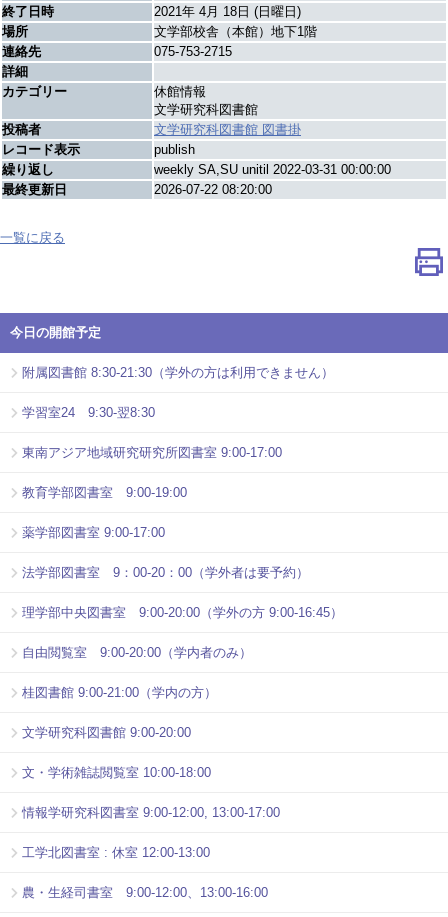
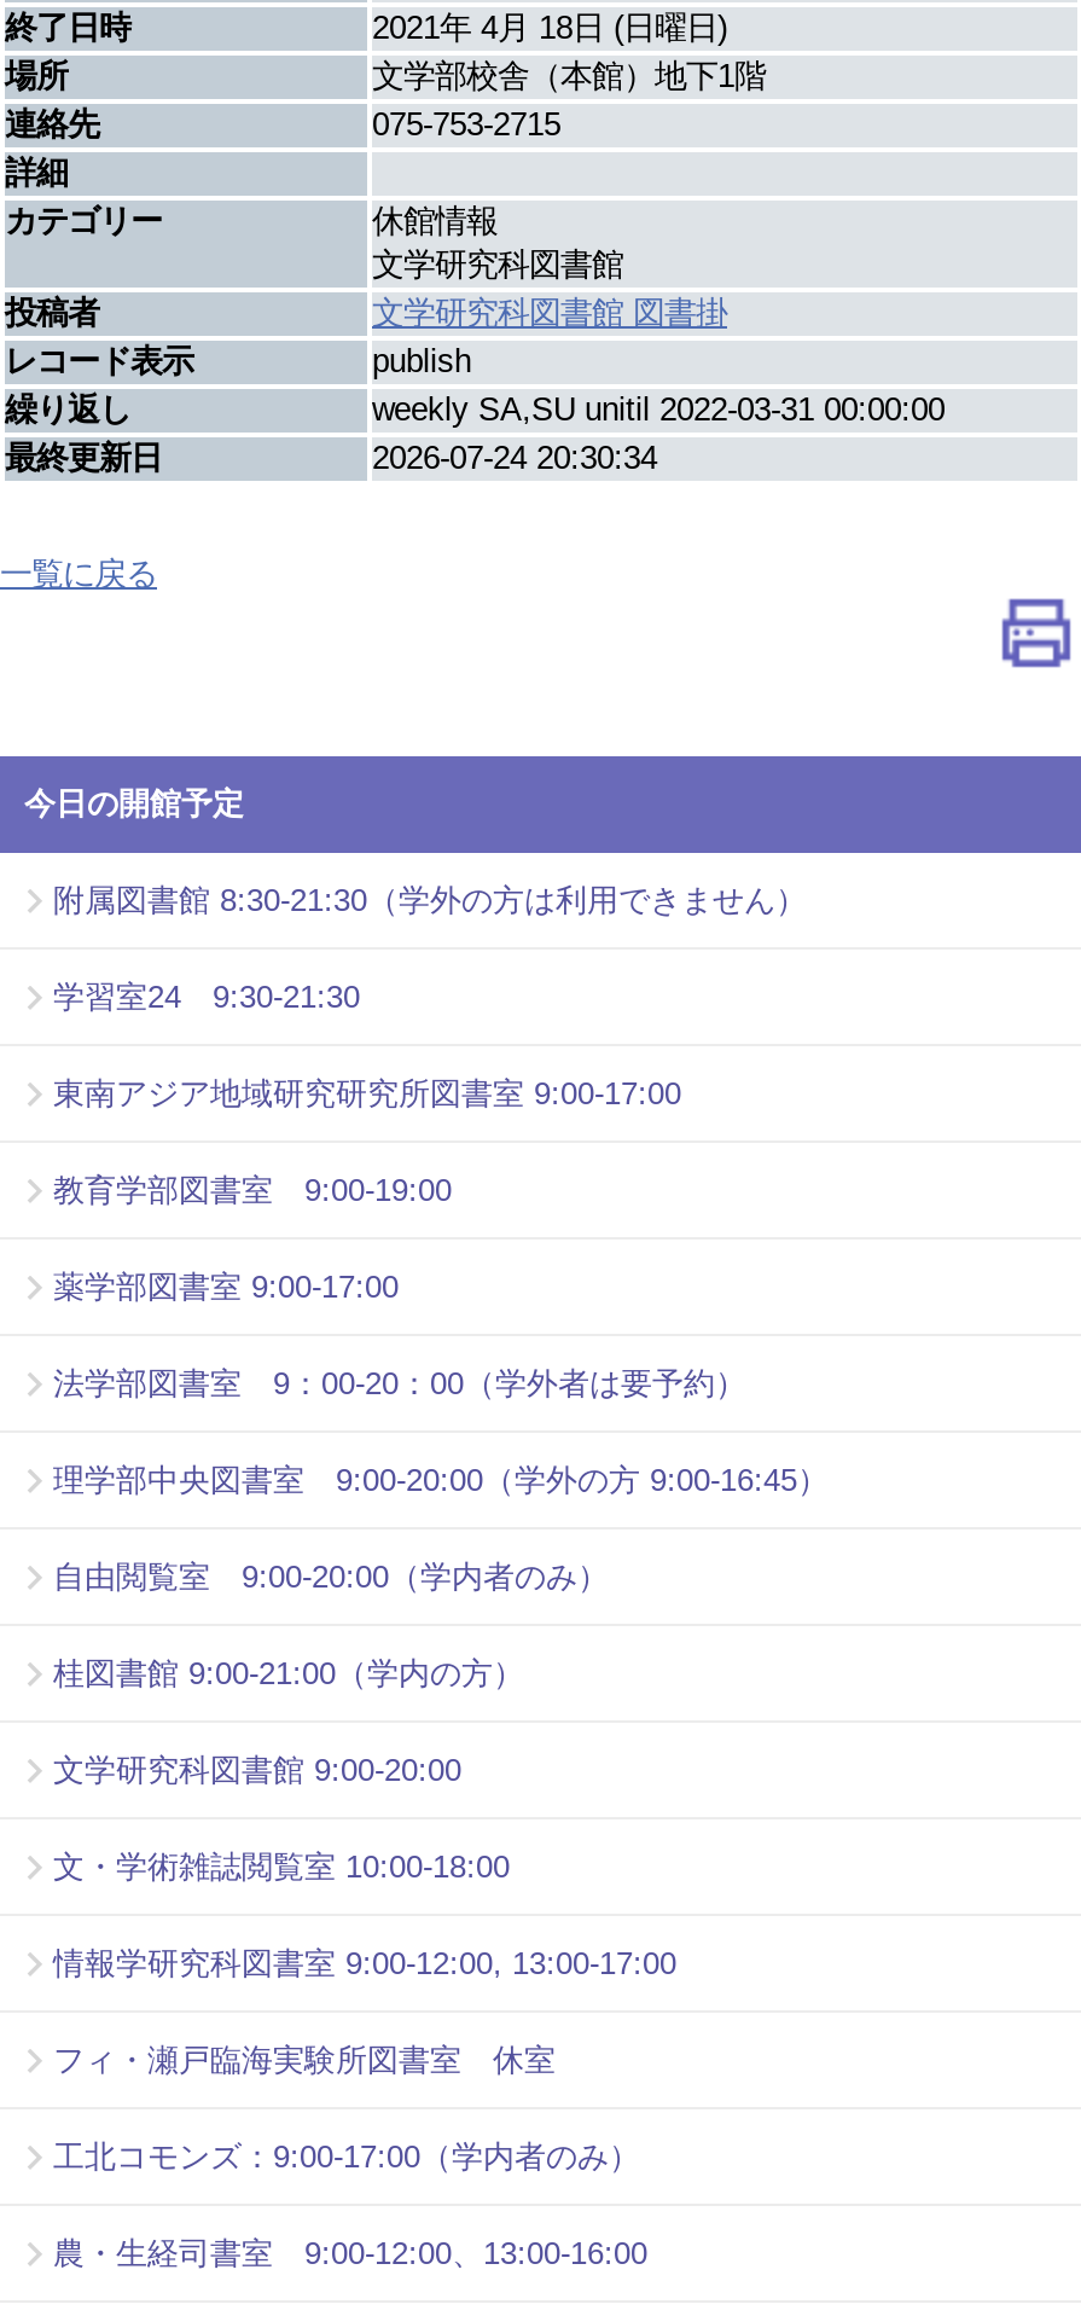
[154,182,272,197] 2026-07-22 08:20:00 -> [372,439,657,476] 2026-07-24 20:30:34
[22,405,155,420] 学習室24 9:30-翌8:30 -> [53,980,360,1016] 学習室24 9:30-21:30
[22,845,210,860] 工学北図書室 : 休室 12:00-13:00 -> [53,2043,640,2176] フィ・瀬戸臨海実験所図書室 休室 | 工北コモンズ：9:00-17:00（学内者のみ）

